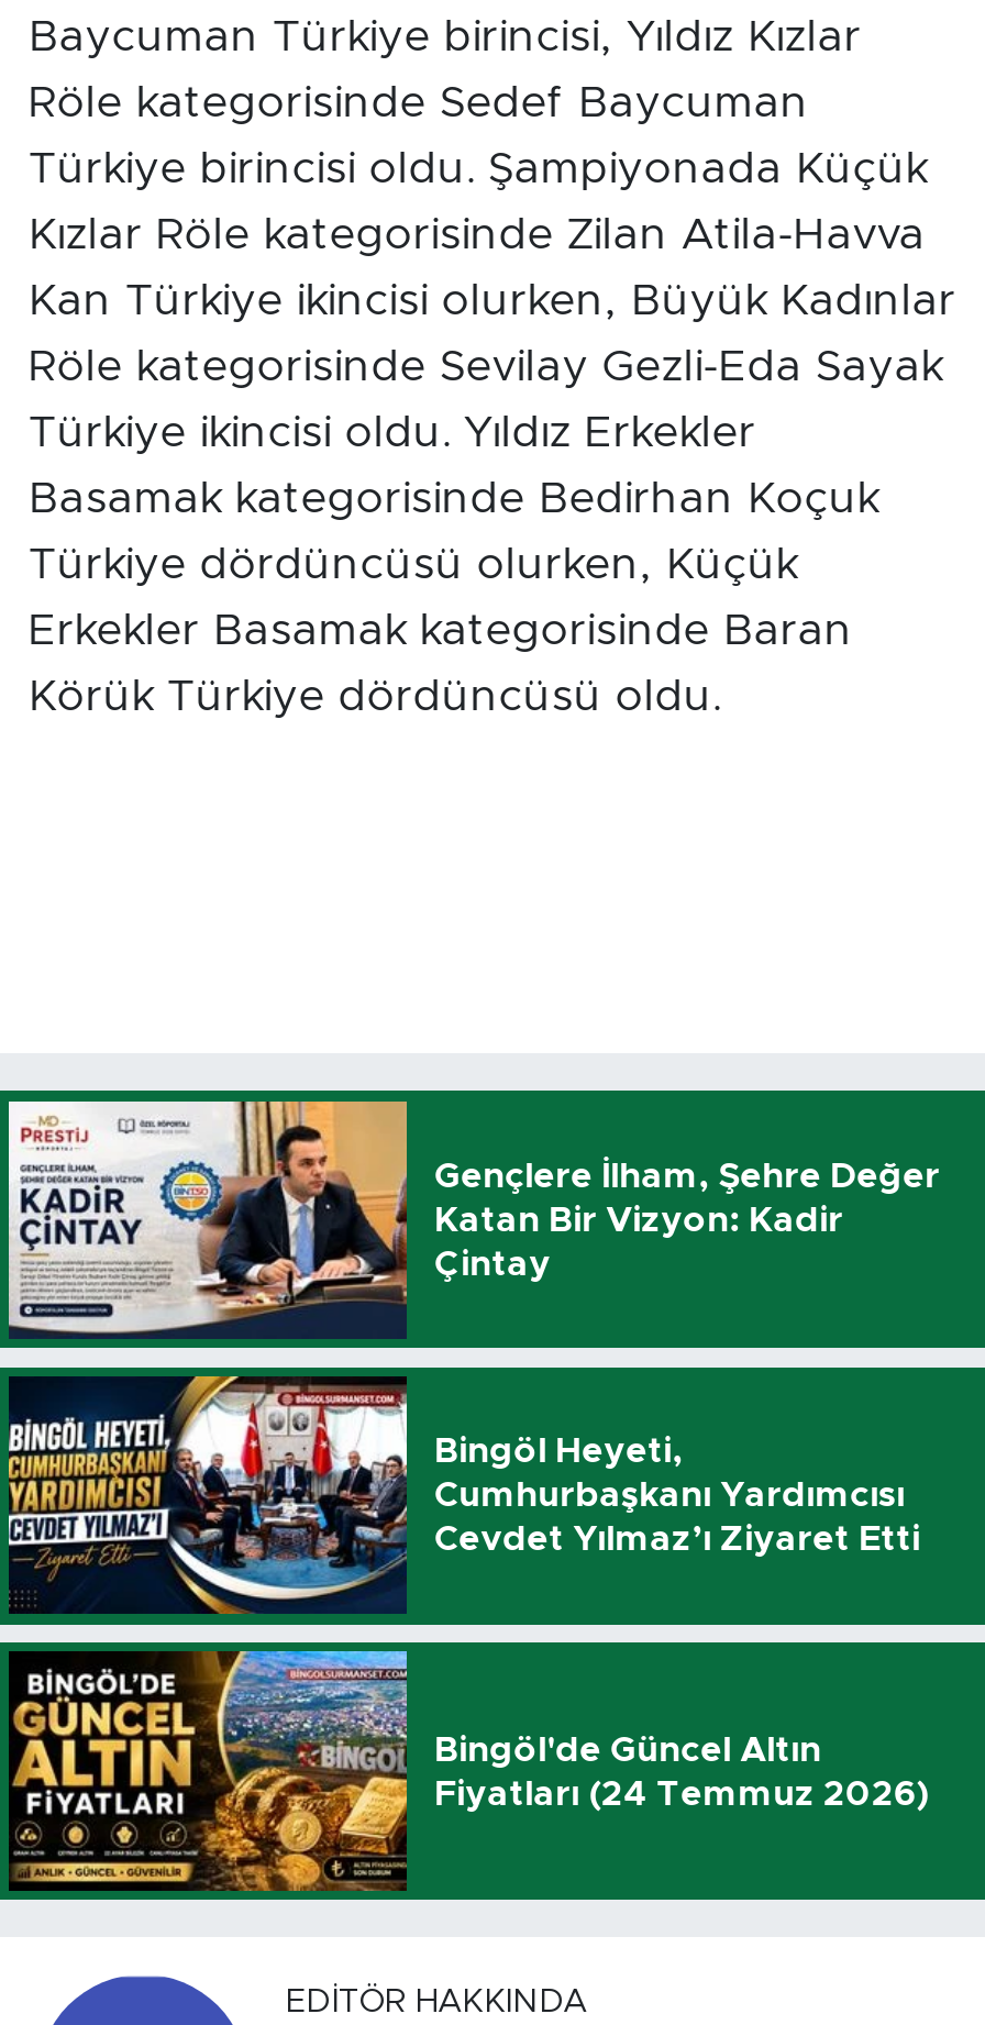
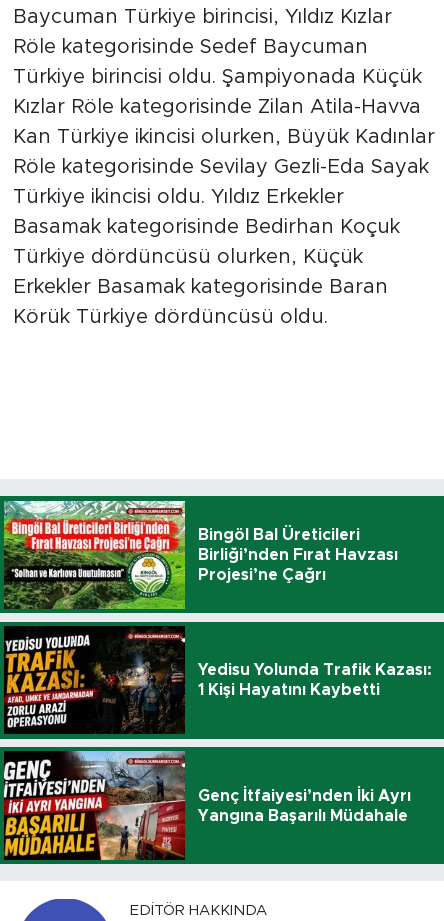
[7,1099,940,1339] [image] | Gençlere İlham, Şehre Değer | Katan Bir Vizyon: Kadir | Çintay -> [3,500,398,610] [image] | Bingöl Bal Üreticileri | Birliği’nden Fırat Havzası | Projesi’ne Çağrı
[7,1374,920,1616] [image] | Bingöl Heyeti, | Cumhurbaşkanı Yardımcısı | Cevdet Yılmaz’ı Ziyaret Etti -> [3,625,432,735] [image] | Yedisu Yolunda Trafik Kazası: | 1 Kişi Hayatını Kaybetti
[7,1649,929,1893] [image] | Bingöl'de Güncel Altın | Fiyatları (24 Temmuz 2026) -> [3,750,411,861] [image] | Genç İtfaiyesi’nden İki Ayrı | Yangına Başarılı Müdahale

